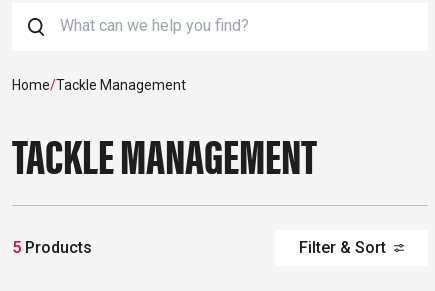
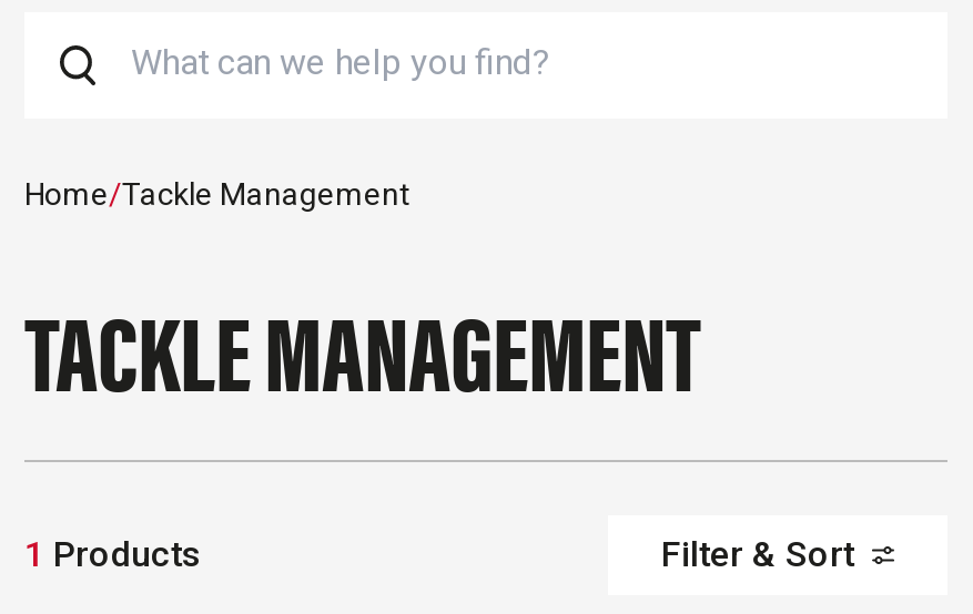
[12,238,92,257] 5 Products -> [24,533,202,575] 1 Products

